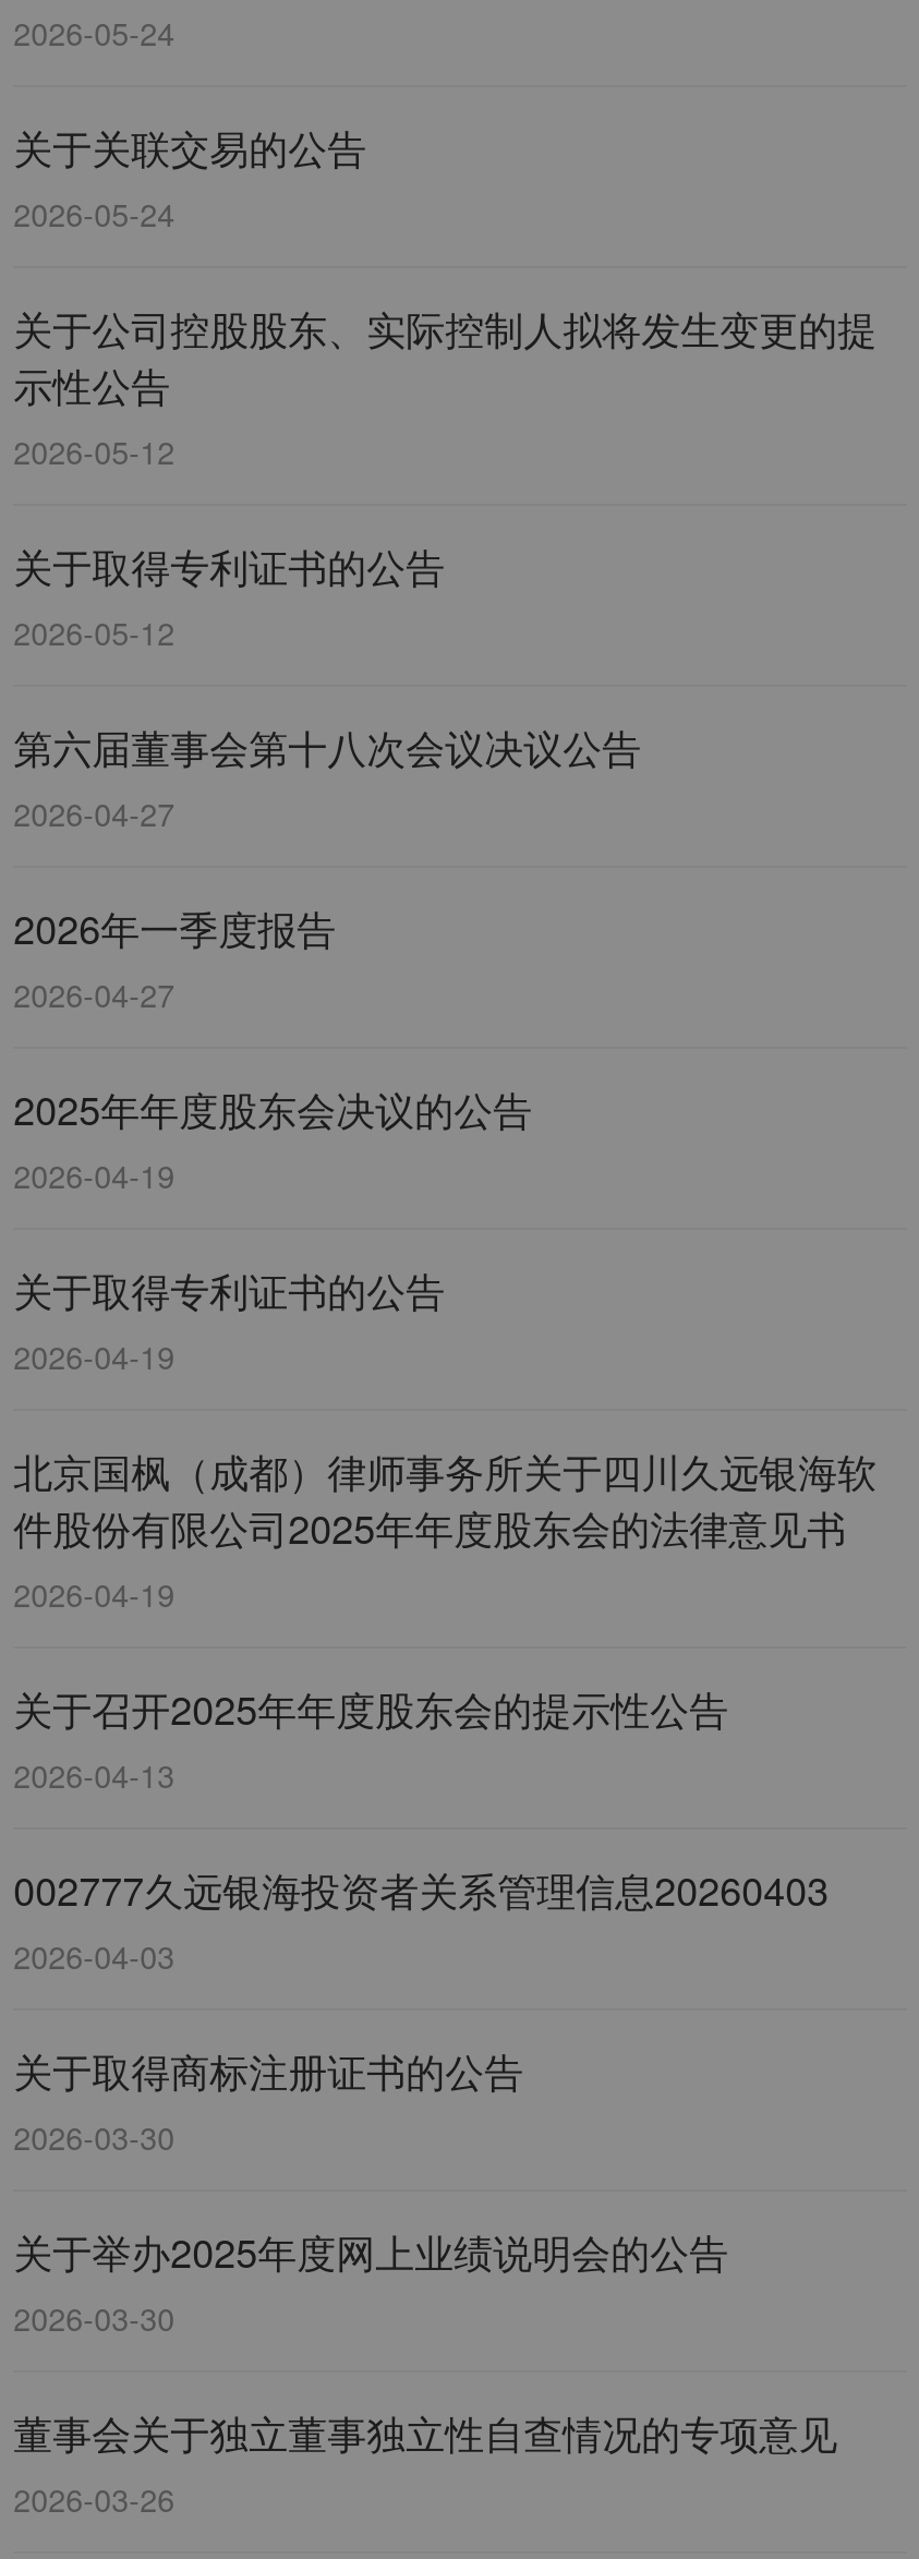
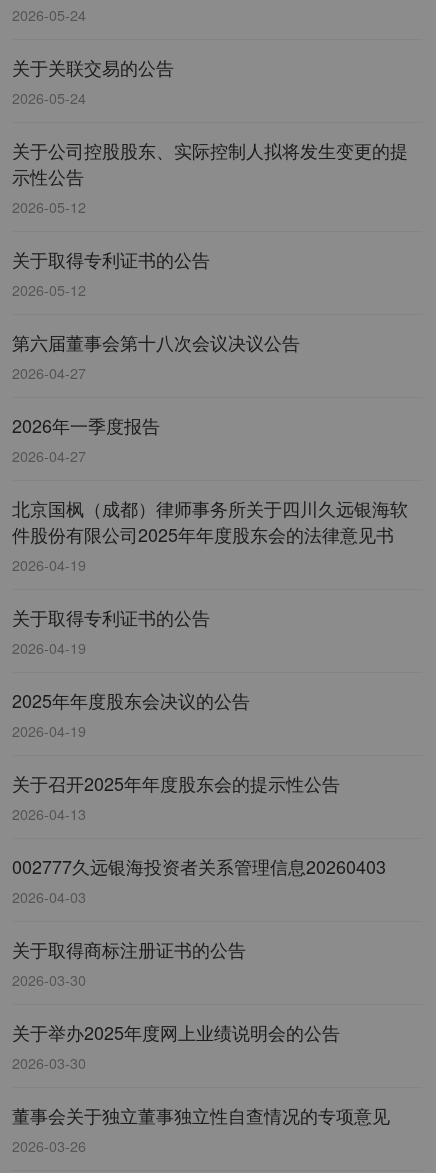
moved [13,1081,532,1137] -> [12,687,250,713]: 2025年年度股东会决议的公告
moved [13,1153,445,1377] -> [12,555,210,658]: 2026-04-19 | 关于取得专利证书的公告 | 2026-04-19
moved [13,1443,877,1556] -> [12,495,408,547]: 北京国枫（成都）律师事务所关于四川久远银海软 | 件股份有限公司2025年年度股东会的法律意见书

